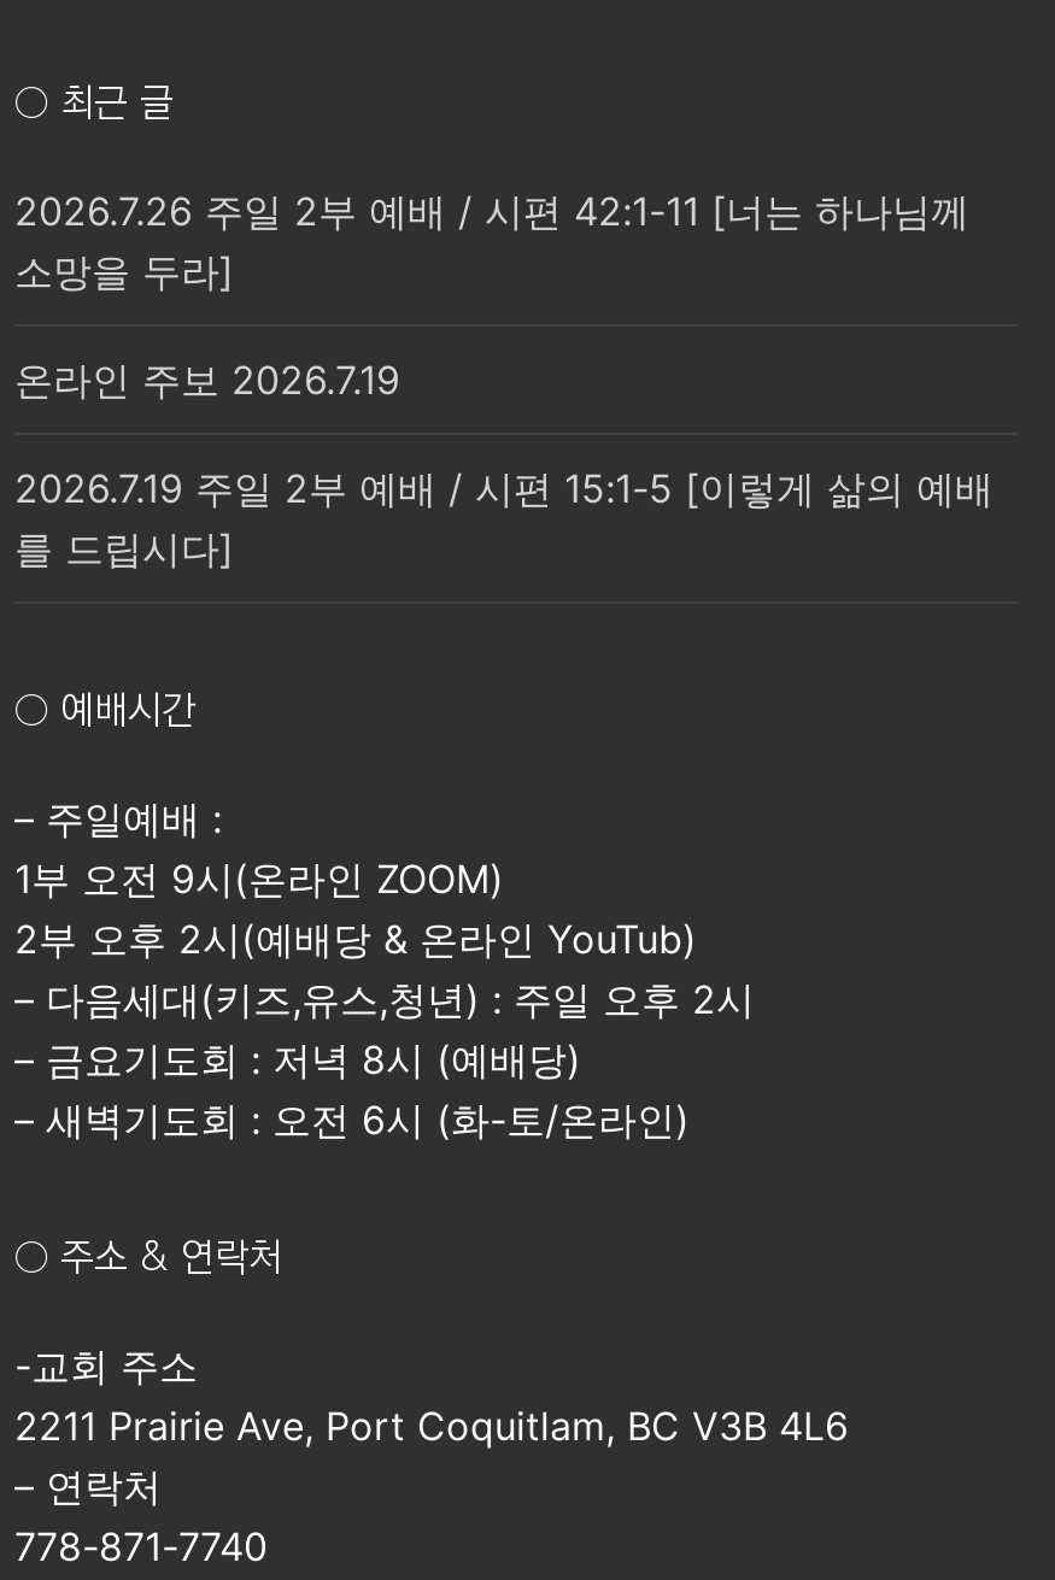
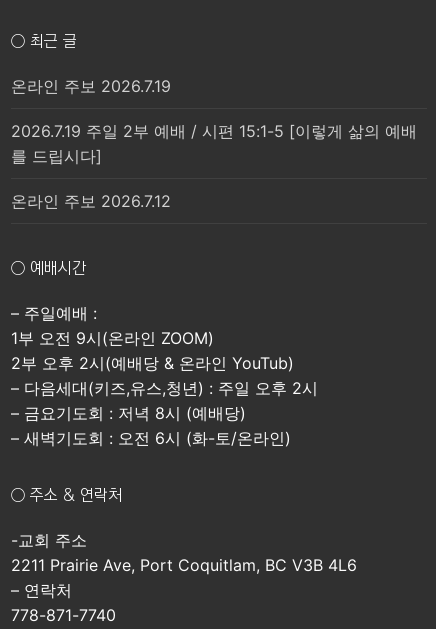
[14,186,969,294] 2026.7.26 주일 2부 예배 / 시편 42:1-11 [너는 하나님께 | 소망을 두라] -> none
moved [14,355,994,572] -> [11,75,417,166]: 온라인 주보 2026.7.19 | 2026.7.19 주일 2부 예배 / 시편 15:1-5 [이렇게 삶의 예배 | 를 드립시다]
none -> [11,191,171,211] 온라인 주보 2026.7.12

